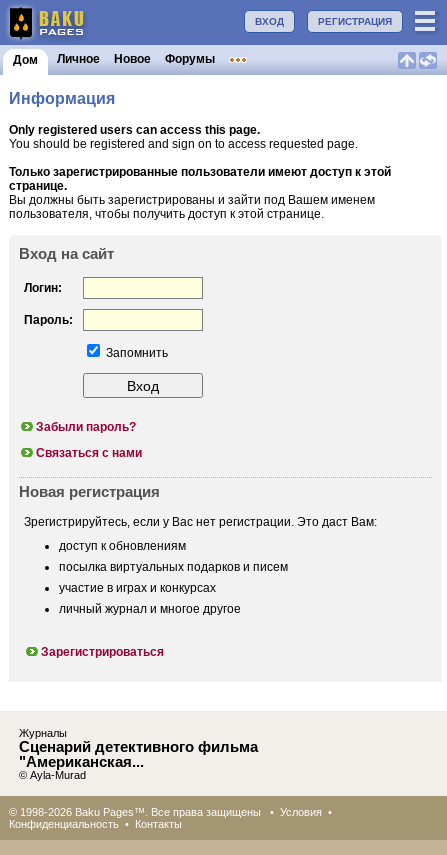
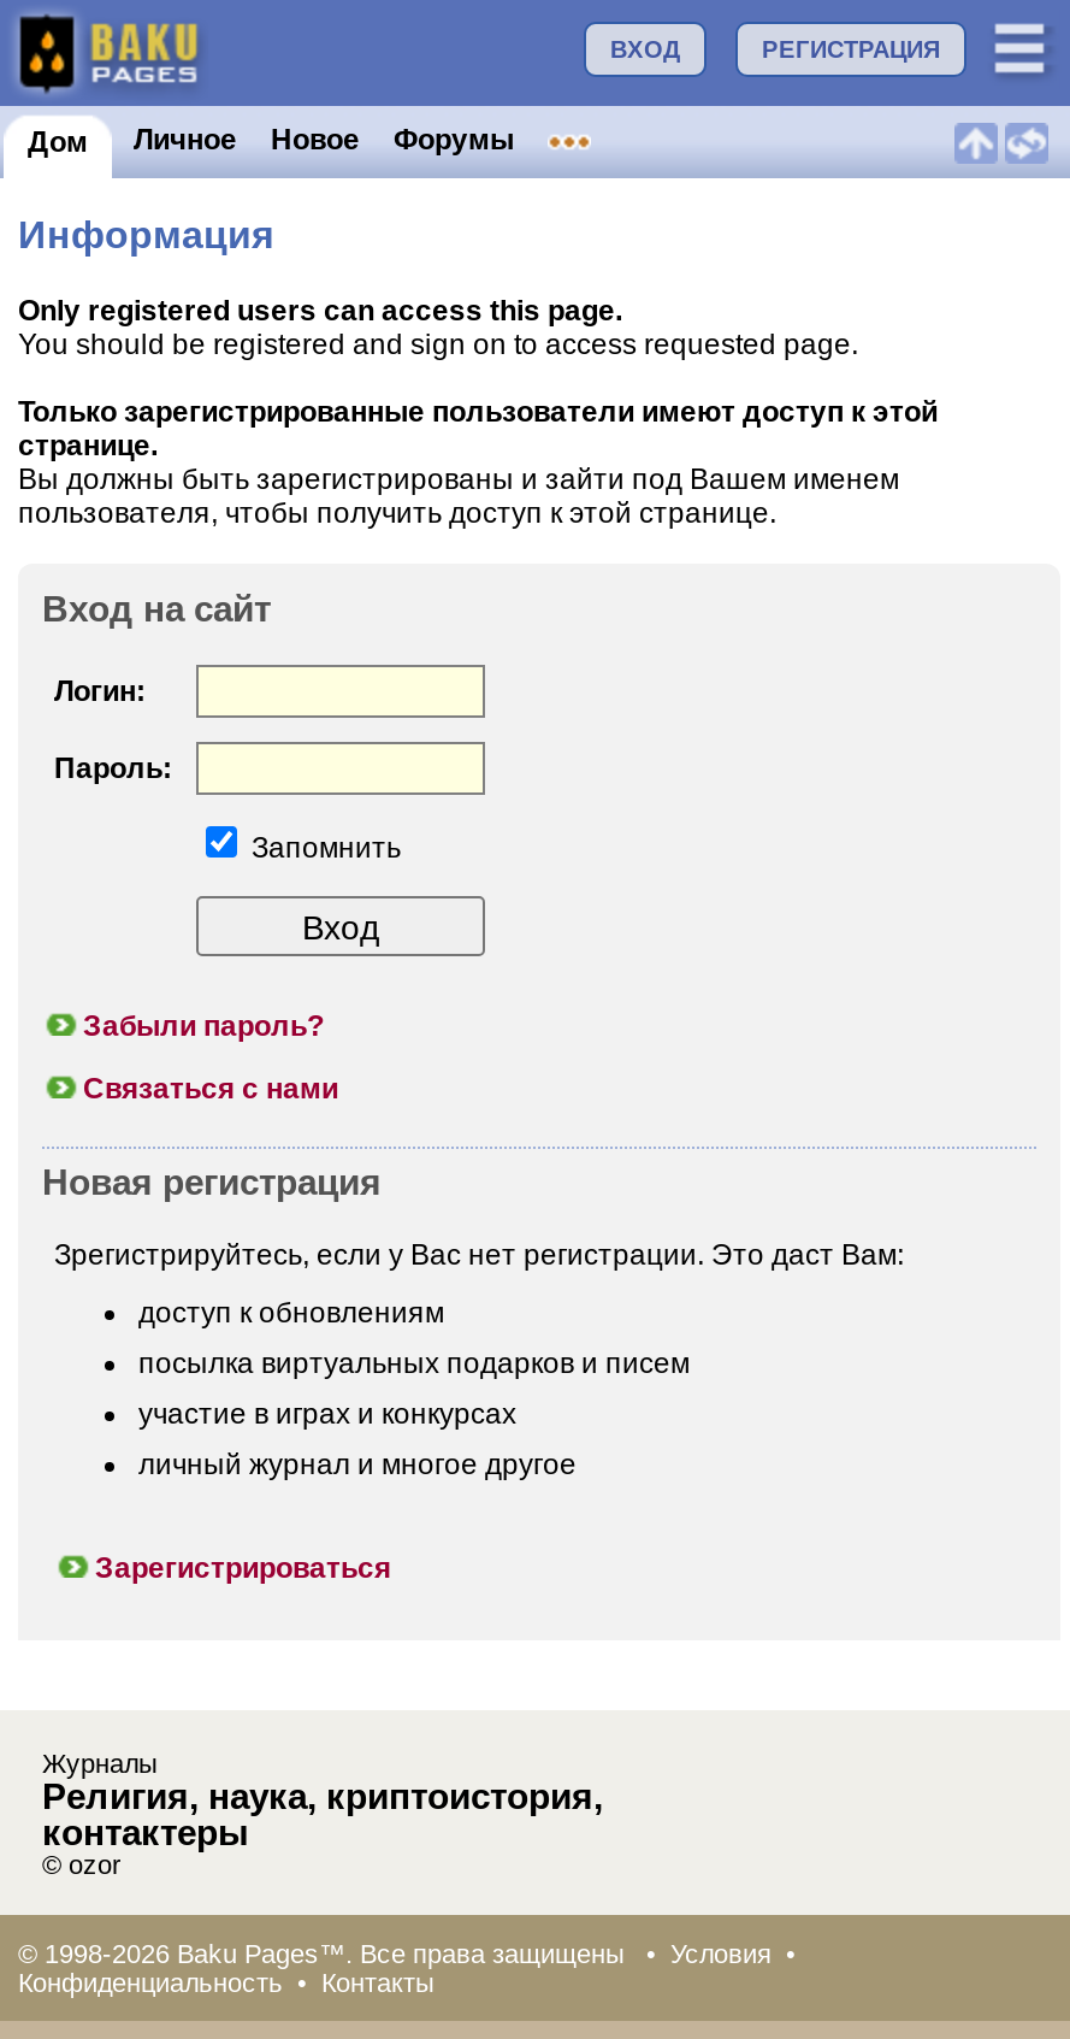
[19,737,258,780] Сценарий детективного фильма | "Американская... | © Ayla-Murad -> [42,1774,603,1878] Религия, наука, криптоистория, | контактеры | © ozor

